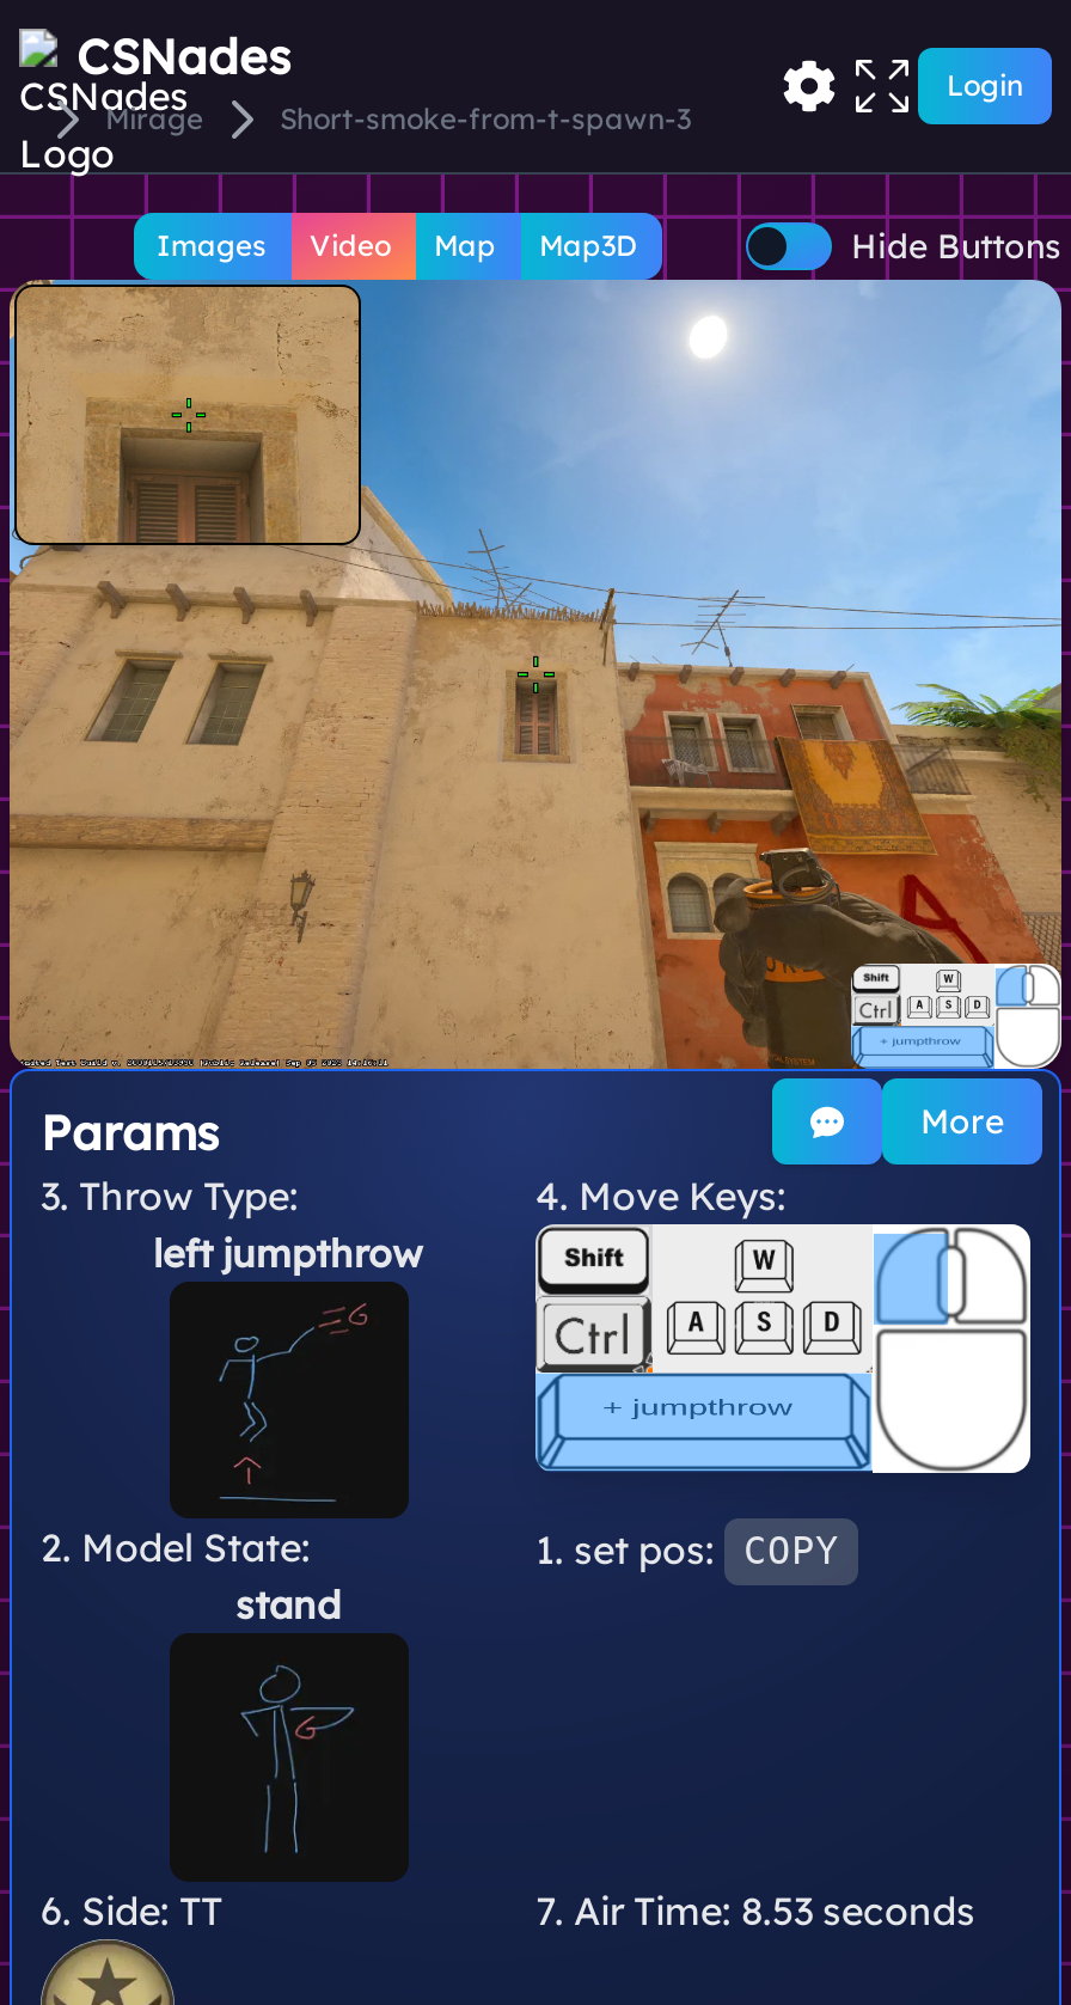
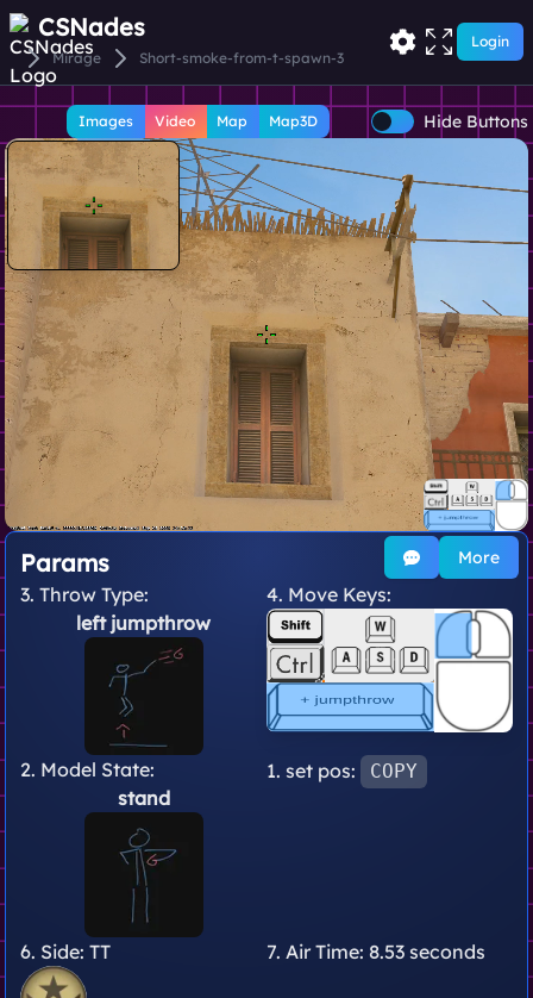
[7,277,1064,1069] [image] -> [4,137,529,532] [image]

